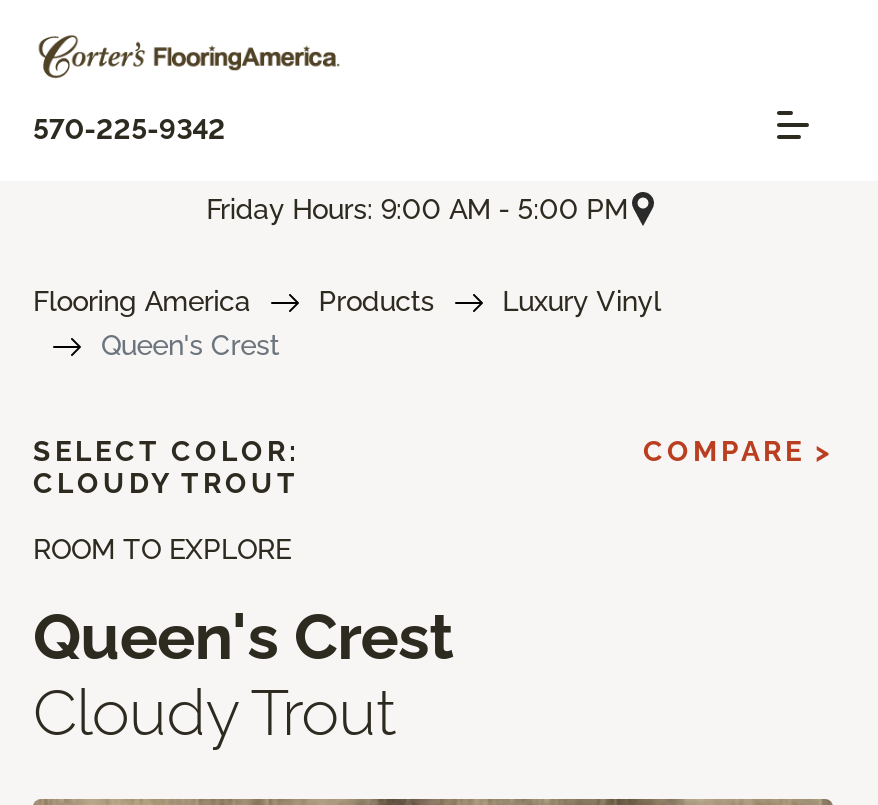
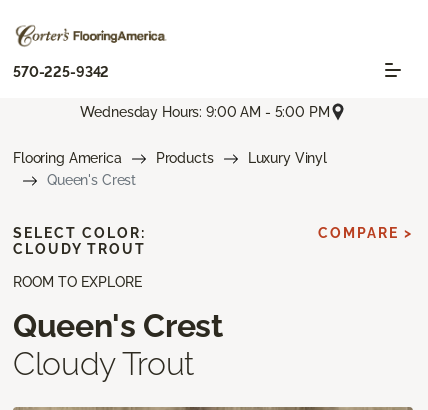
[206,192,628,224] Friday Hours: 9:00 AM - 5:00 PM -> [80,104,330,120] Wednesday Hours: 9:00 AM - 5:00 PM

